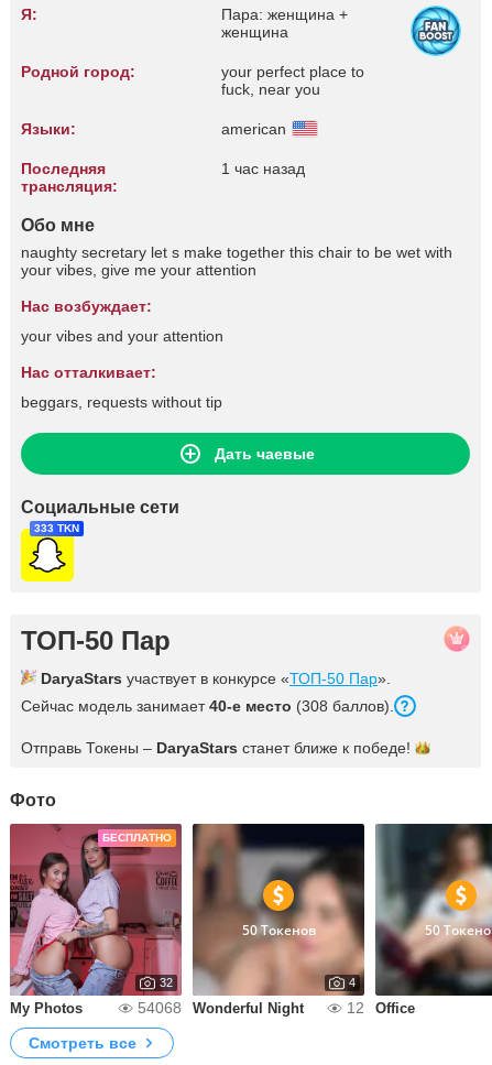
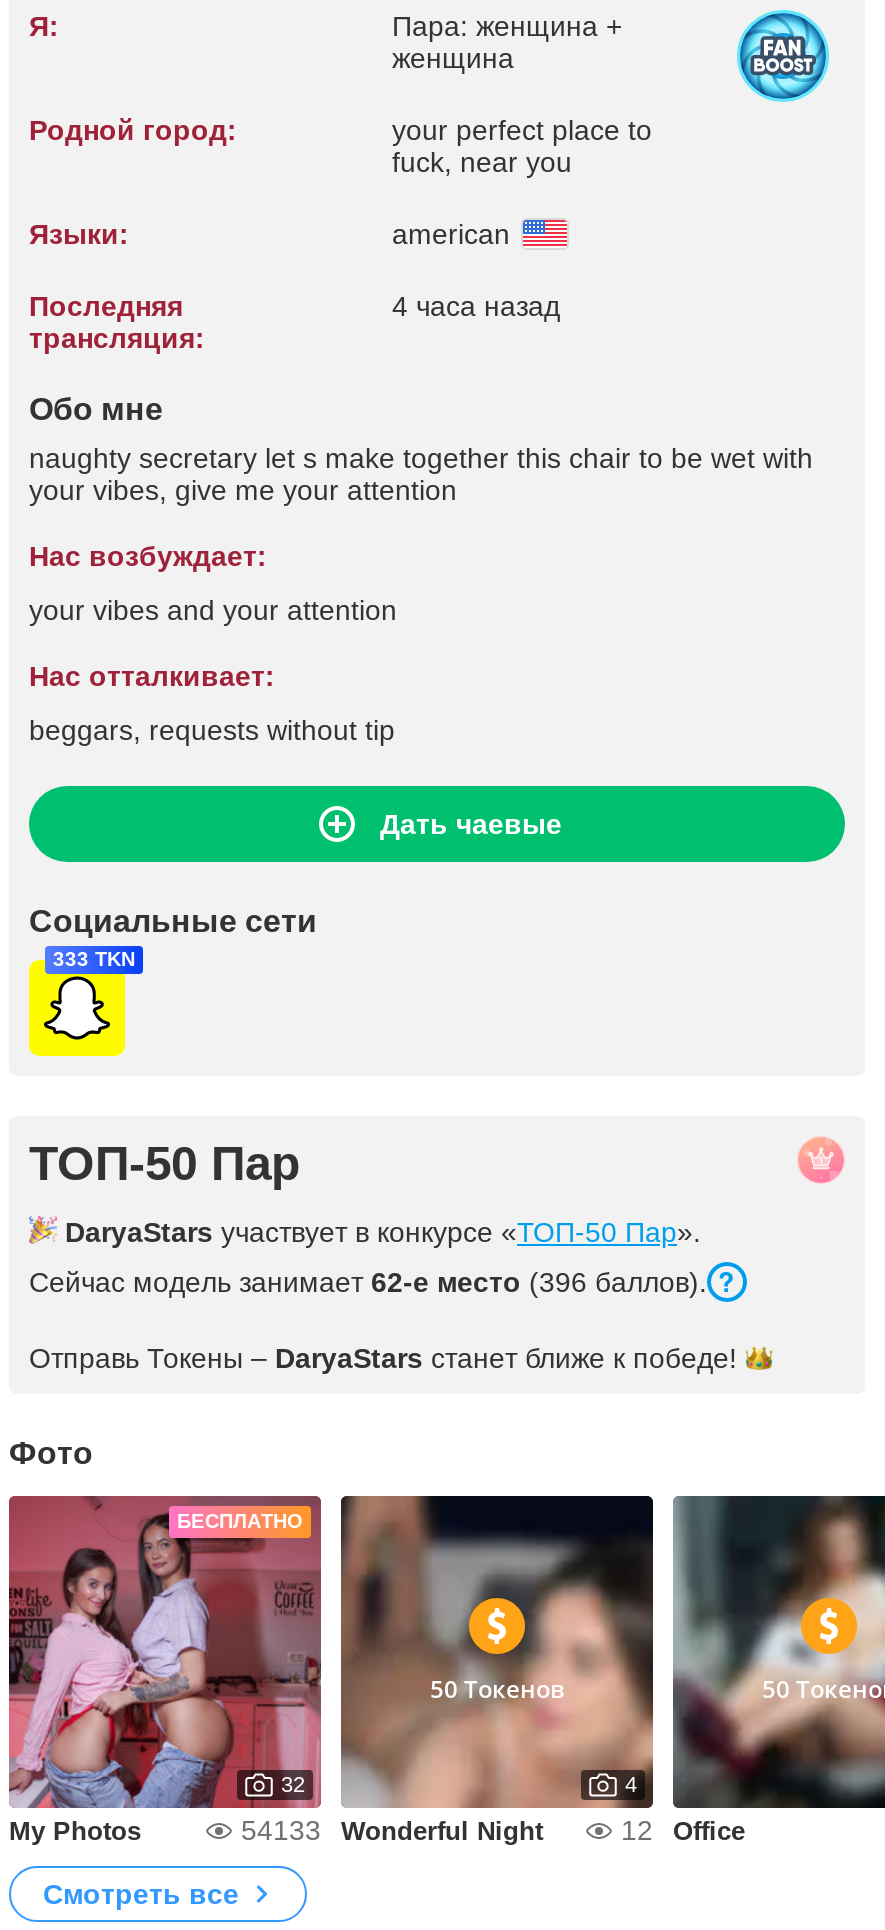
[221,160,304,177] 1 час назад -> [392,290,560,322] 4 часа назад
[21,697,394,715] Сейчас модель занимает 40-е место (308 баллов). -> [29,1266,707,1298] Сейчас модель занимает 62-е место (396 баллов).
[138,999,304,1017] 54068 Wonderful Night -> [241,1814,543,1846] 54133 Wonderful Night

